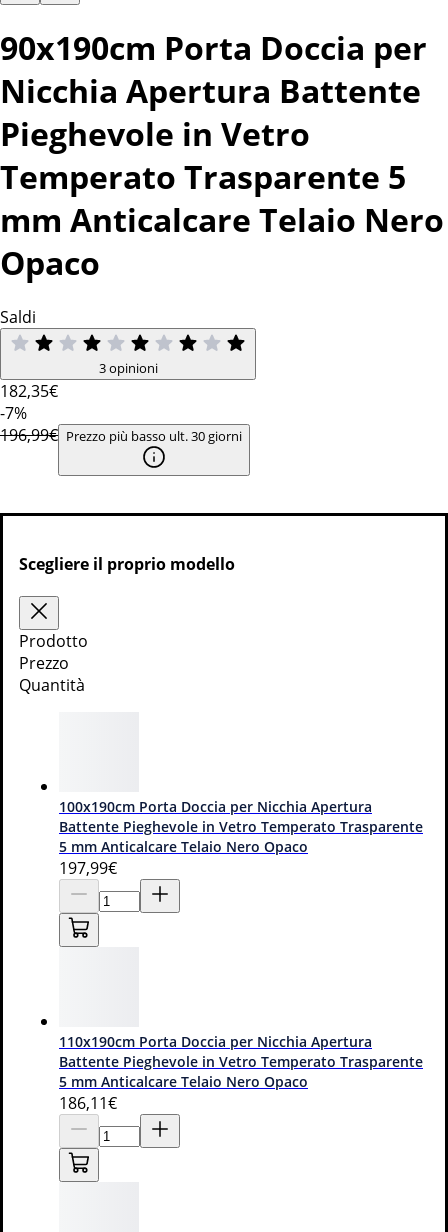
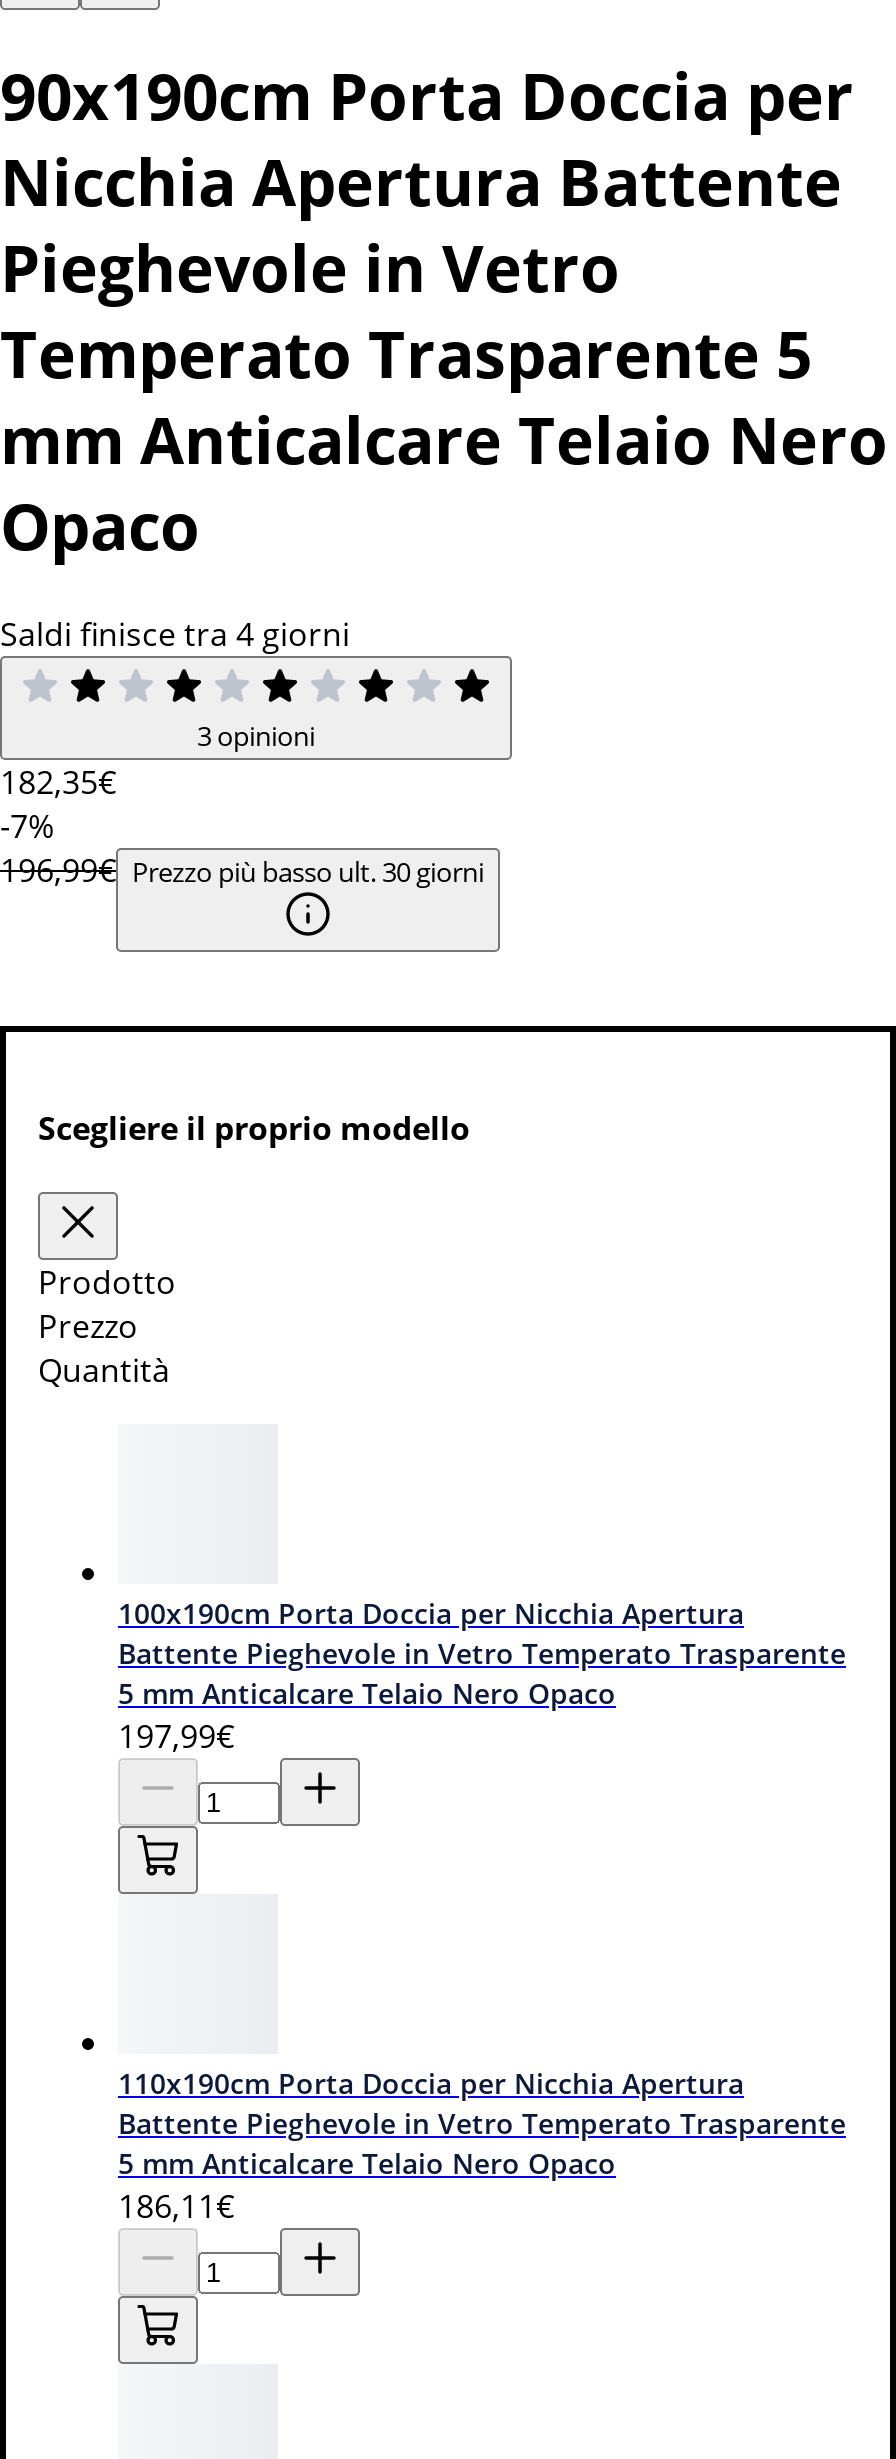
[0,306,36,328] Saldi -> [0,612,350,656] Saldi finisce tra 4 giorni

